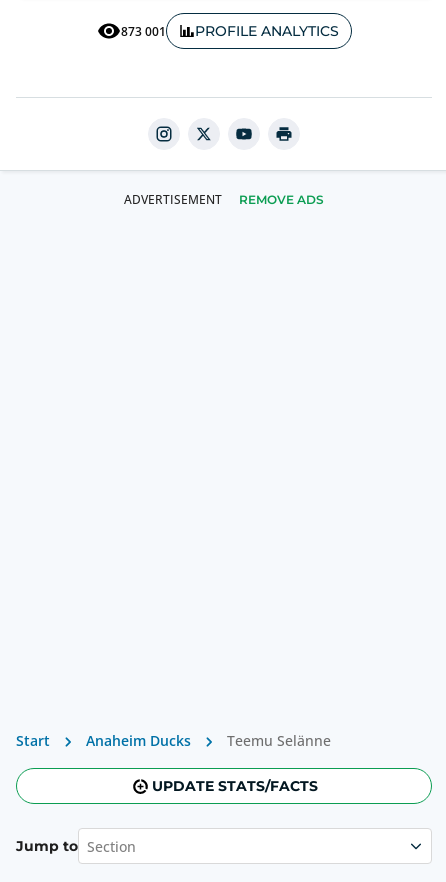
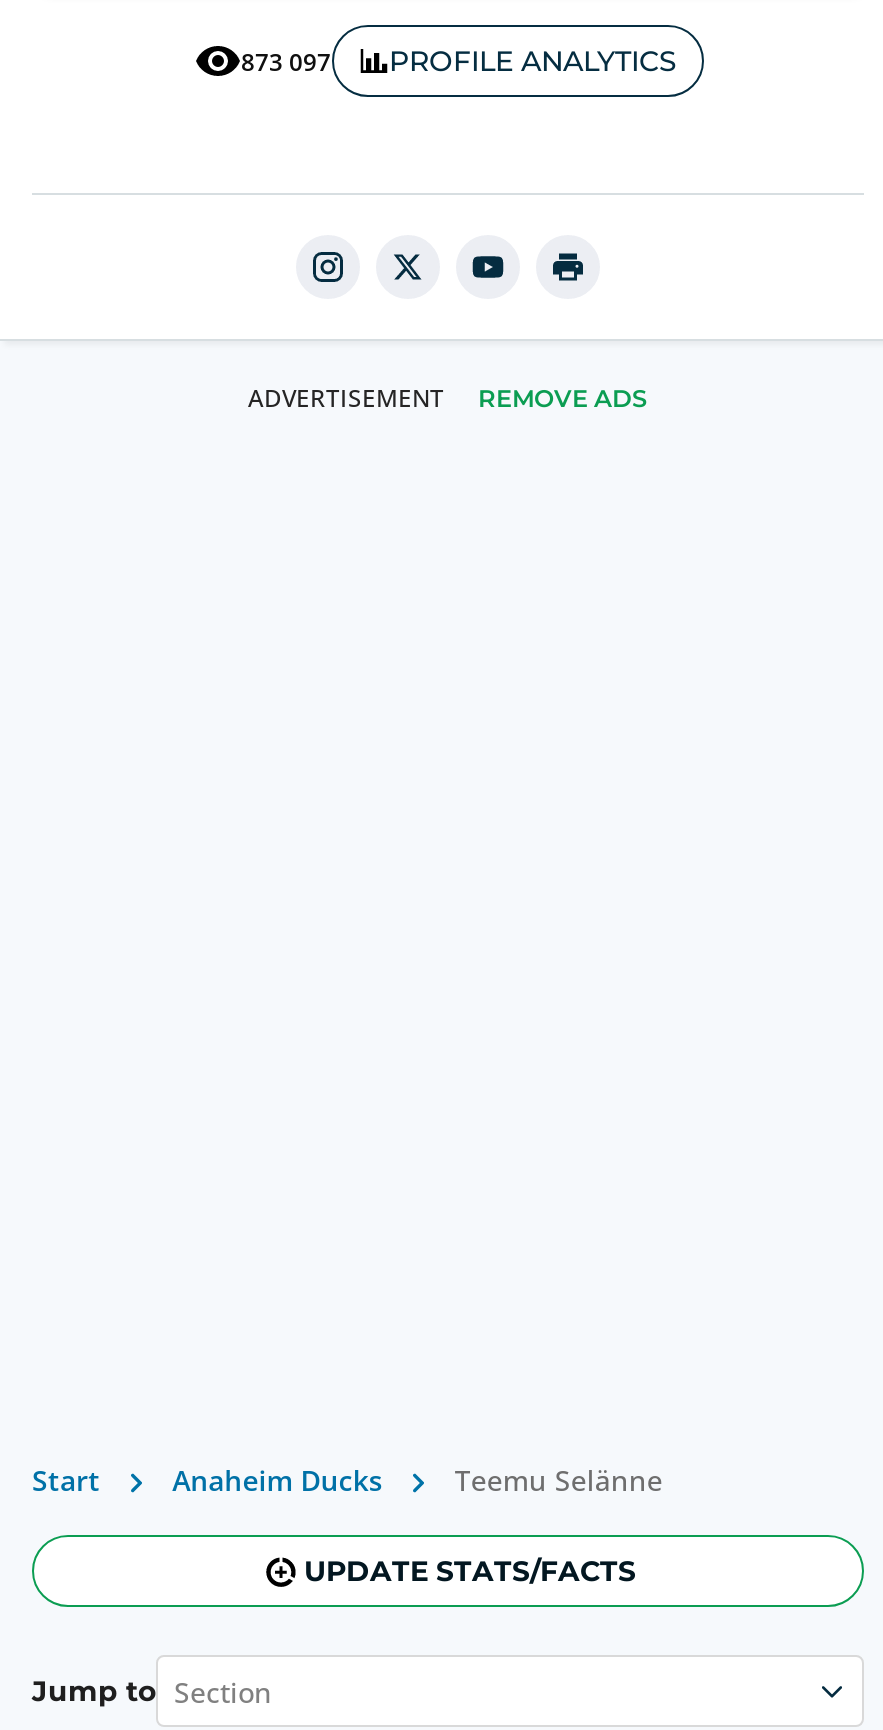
[120,22,338,40] 873 001 PROFILE ANALYTICS -> [241,43,677,79] 873 097 PROFILE ANALYTICS

